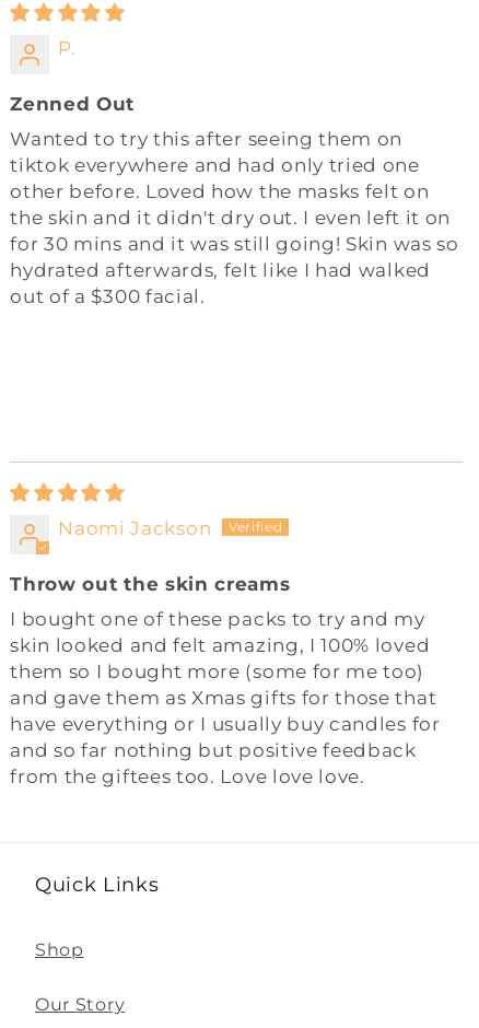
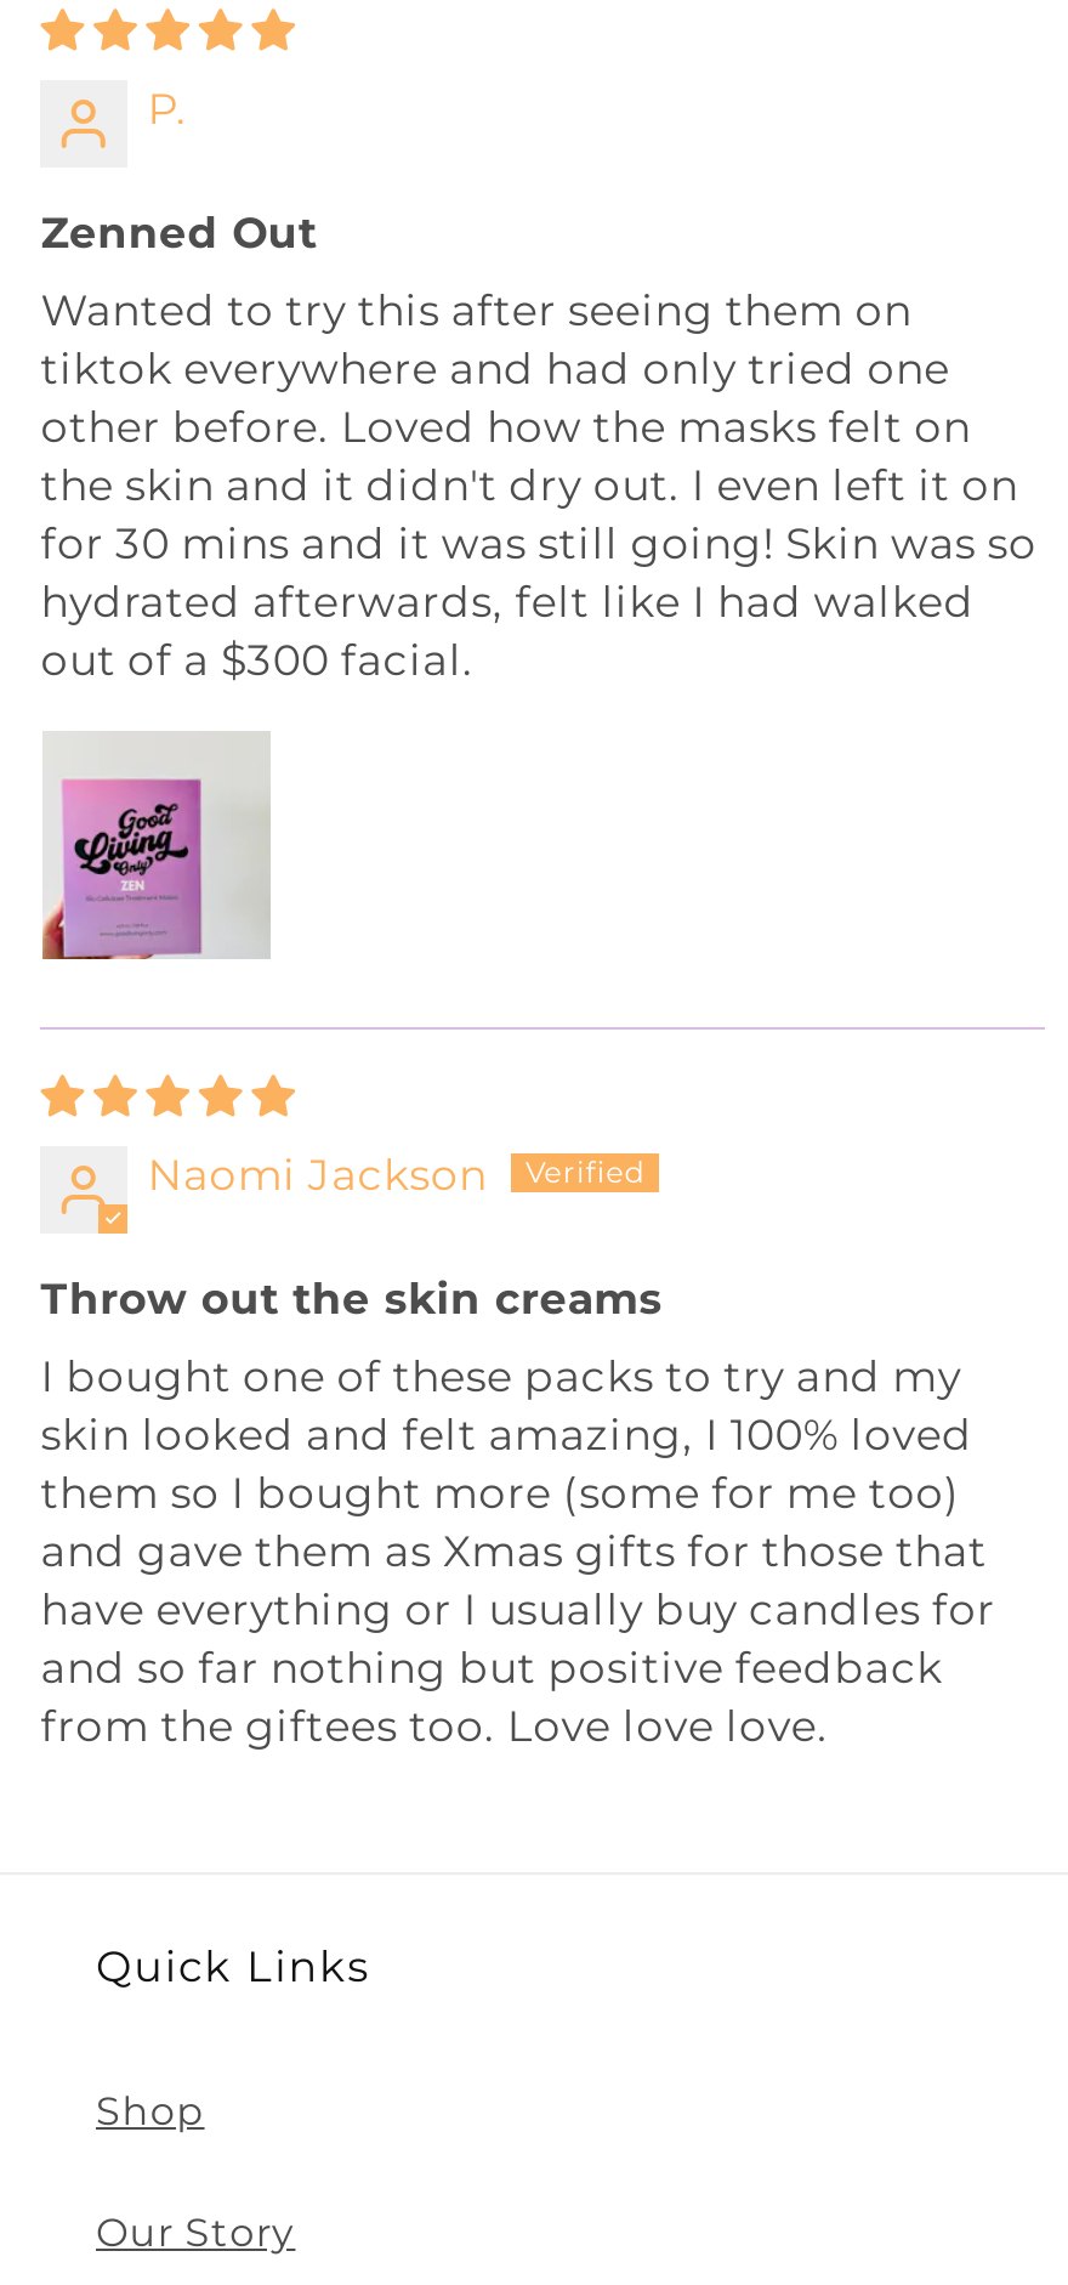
none -> [40,731,273,962] [image]

